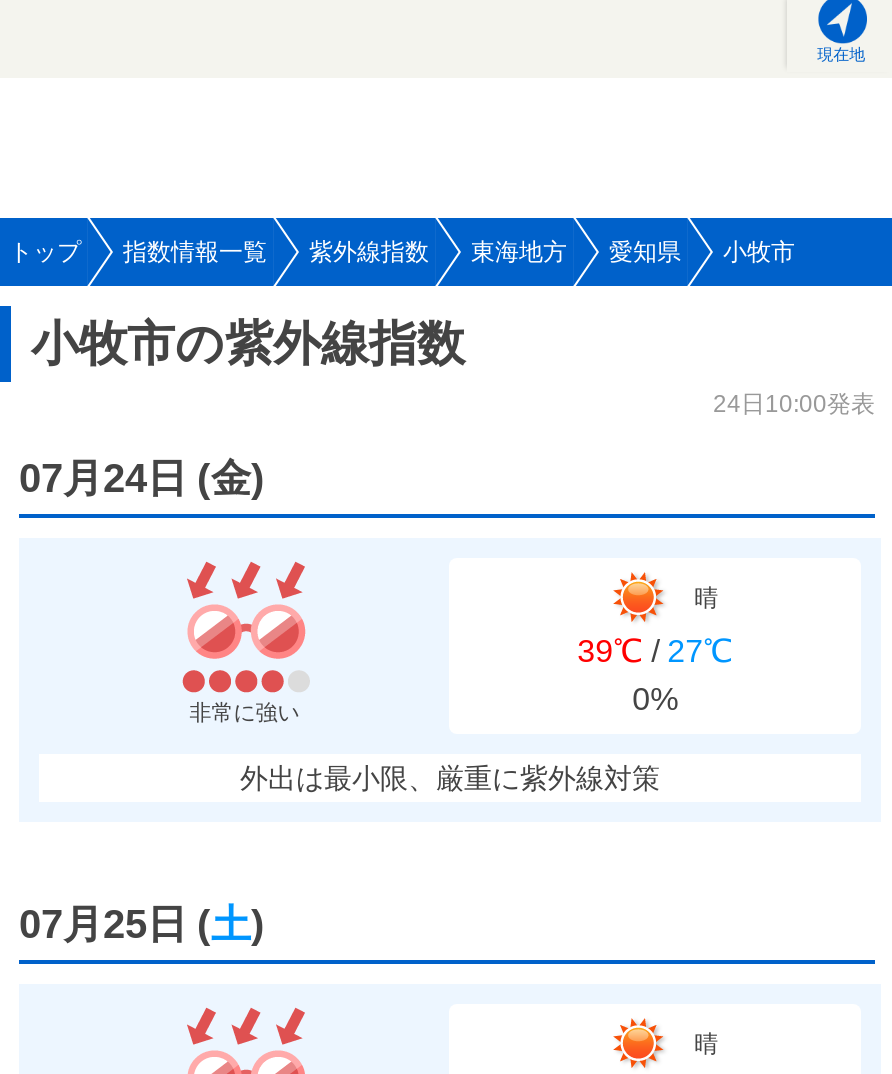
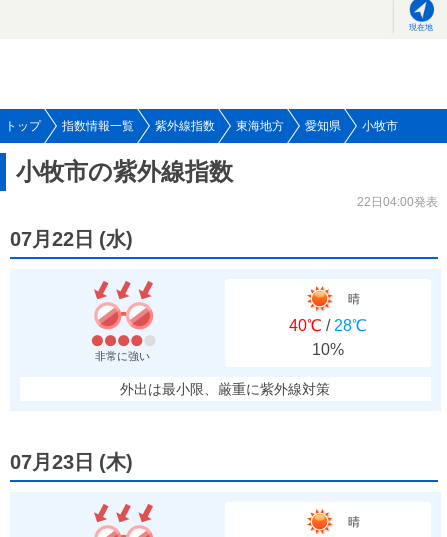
[713,390,875,418] 24日10:00発表 -> [357,195,438,209] 22日04:00発表
[19,456,265,500] 07月24日 (金) -> [10,228,133,250] 07月22日 (水)
[577,634,733,668] 39℃ / 27℃ -> [289,317,367,334] 40℃ / 28℃
[632,682,678,716] 0% -> [312,341,344,358] 10%
[19,902,265,946] 07月25日 (土) -> [10,451,133,473] 07月23日 (木)

